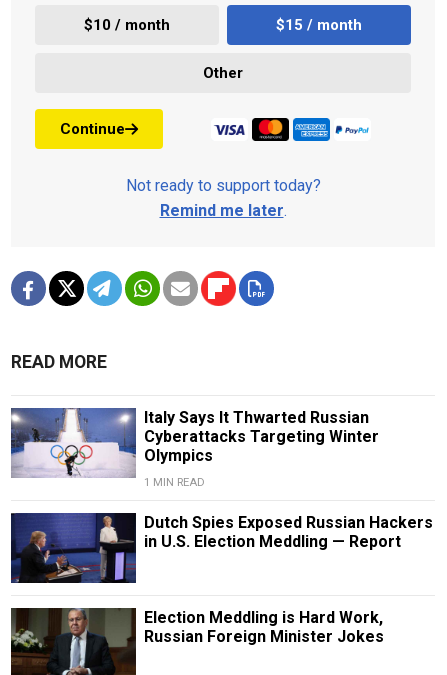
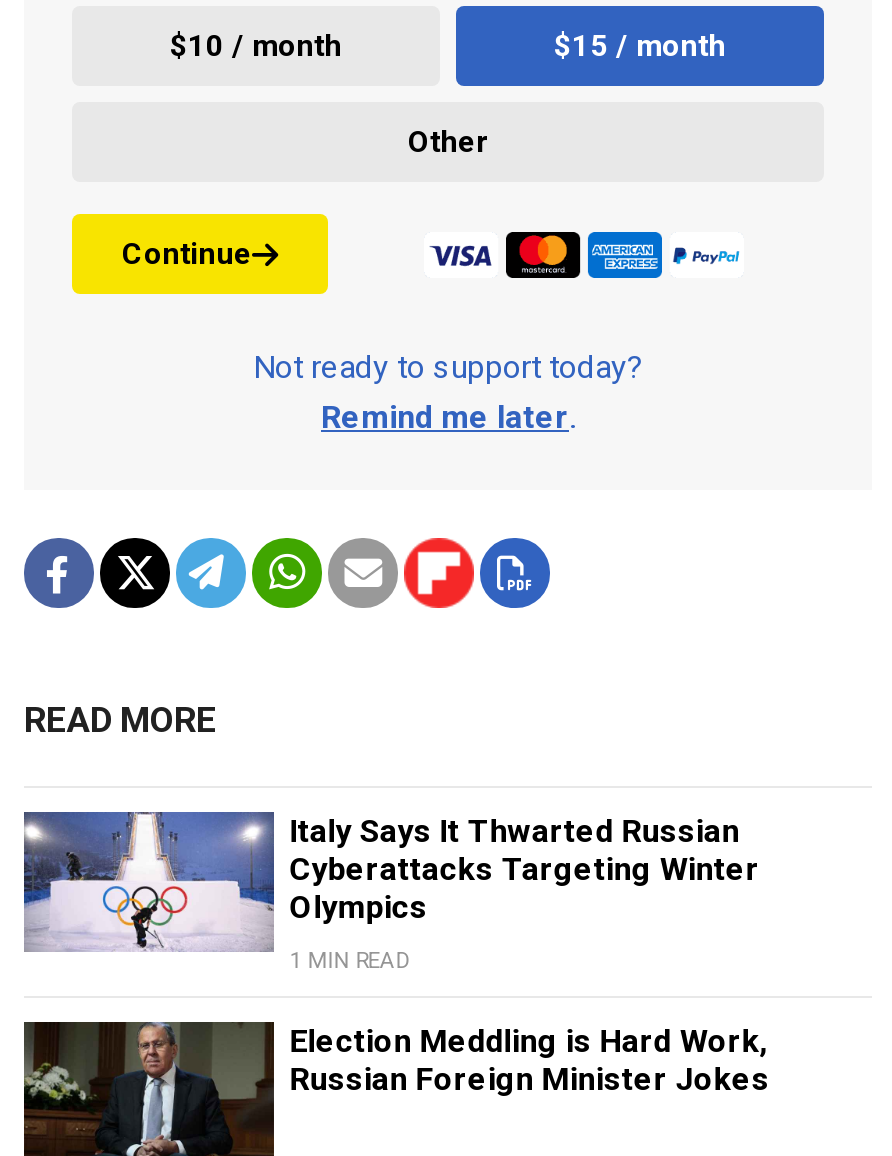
[10,512,433,584] [image] | Dutch Spies Exposed Russian Hackers | in U.S. Election Meddling — Report -> none

